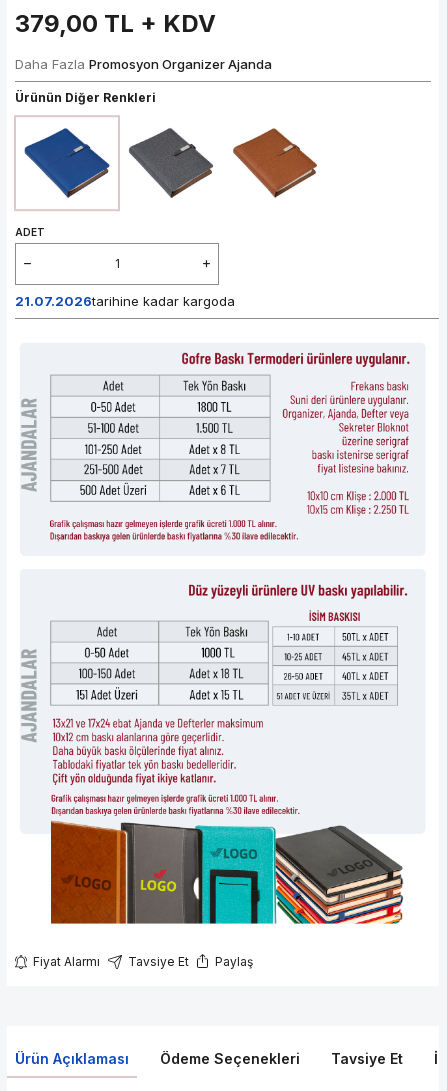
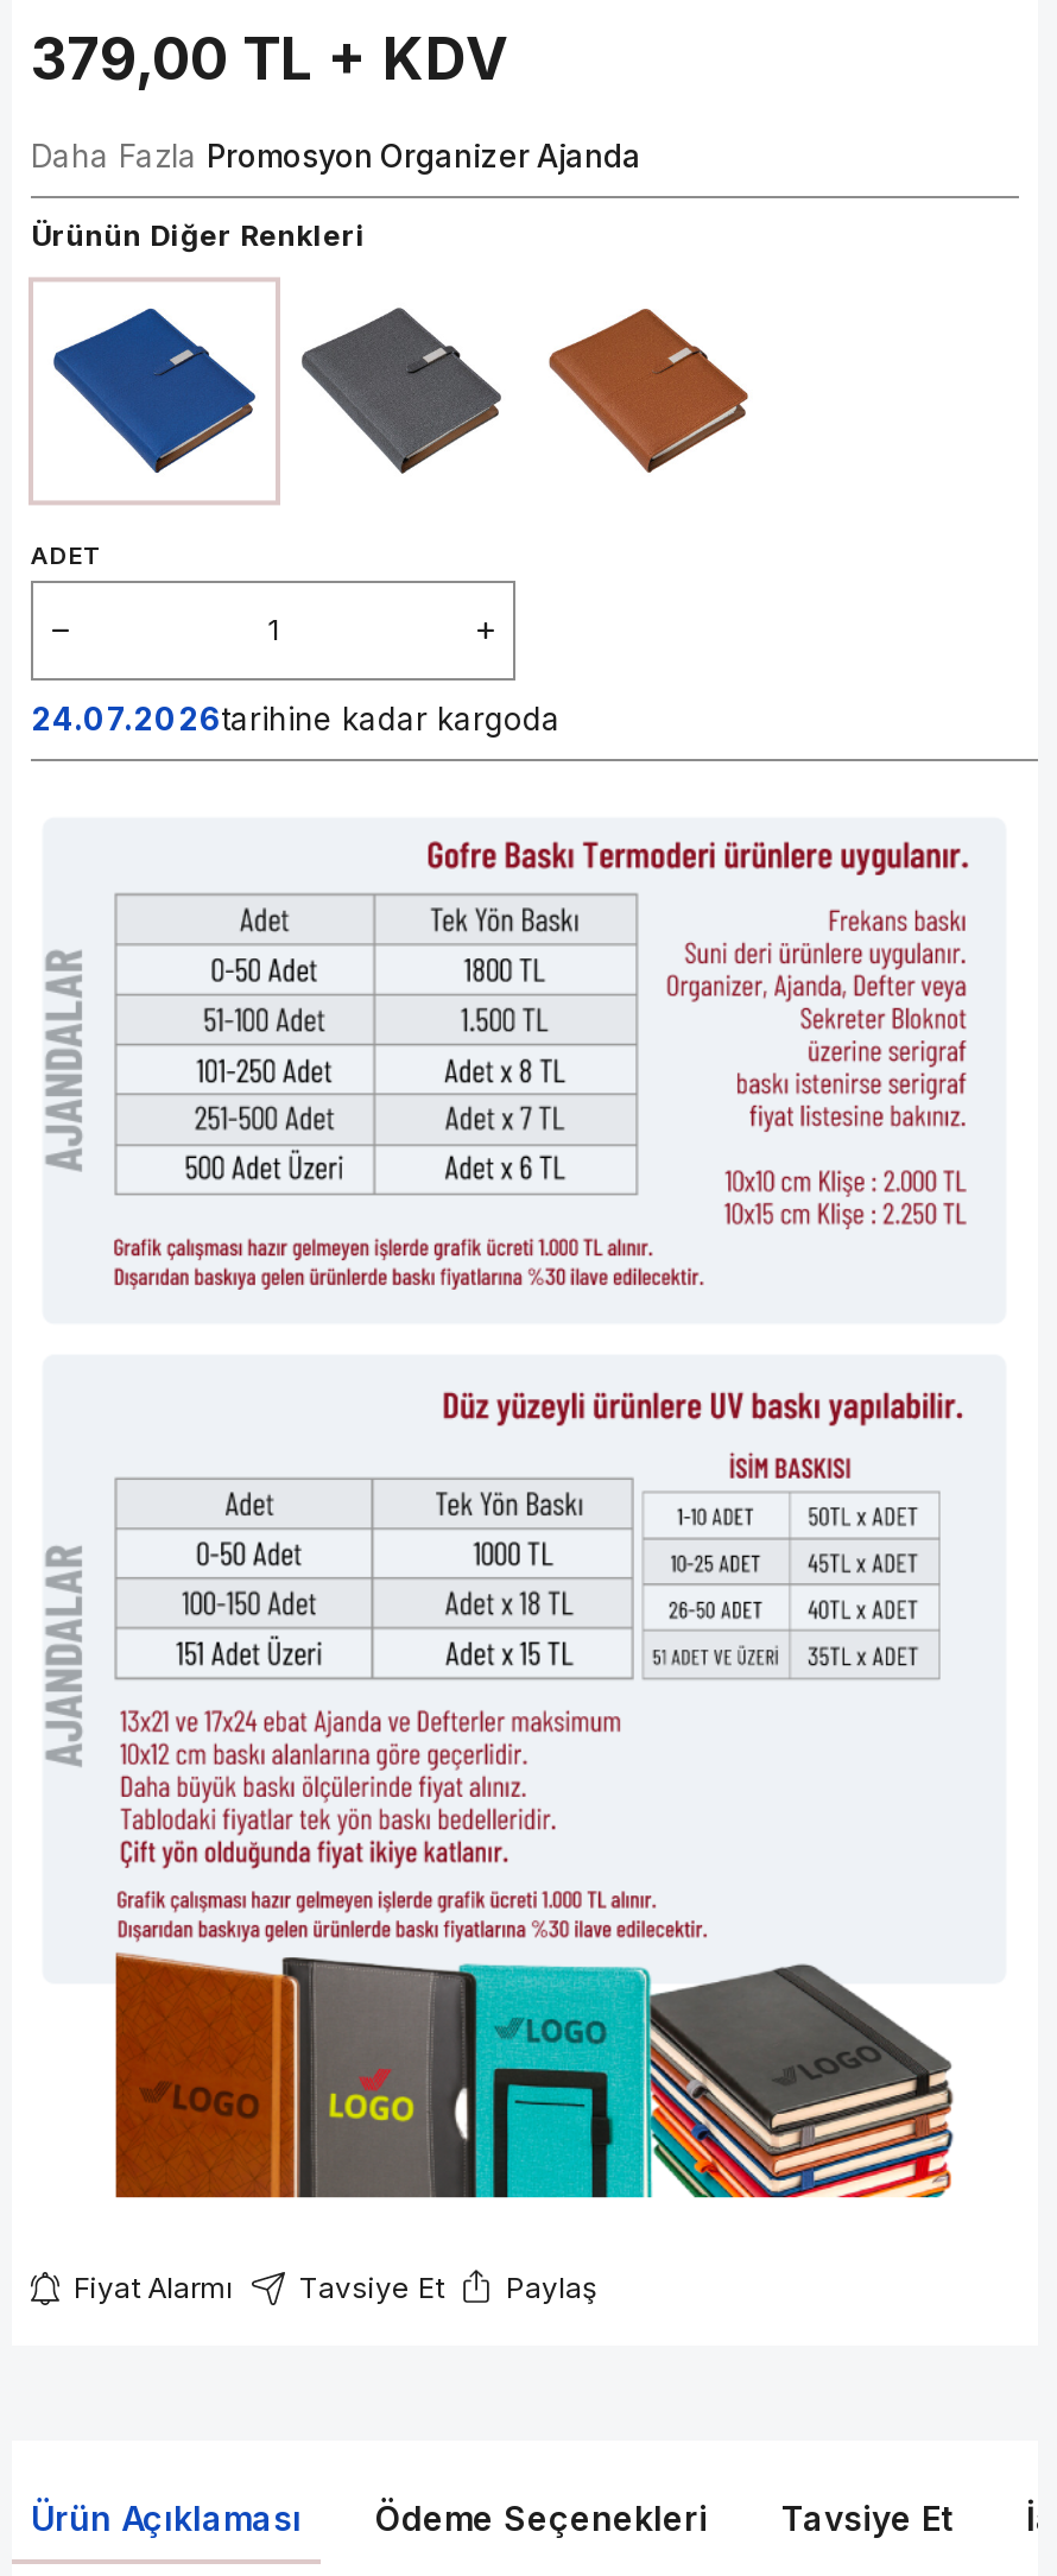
[15,293,235,309] 21.07.2026tarihine kadar kargoda -> [31,699,561,737] 24.07.2026tarihine kadar kargoda

